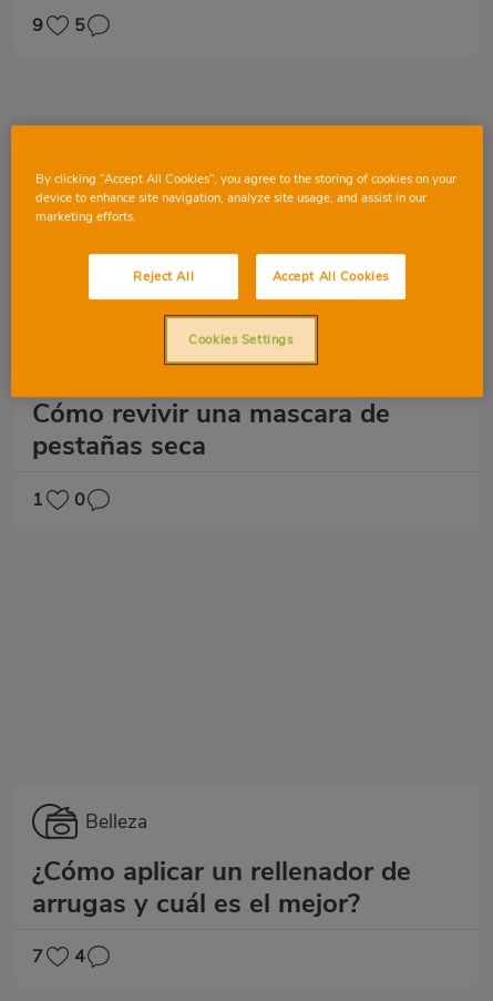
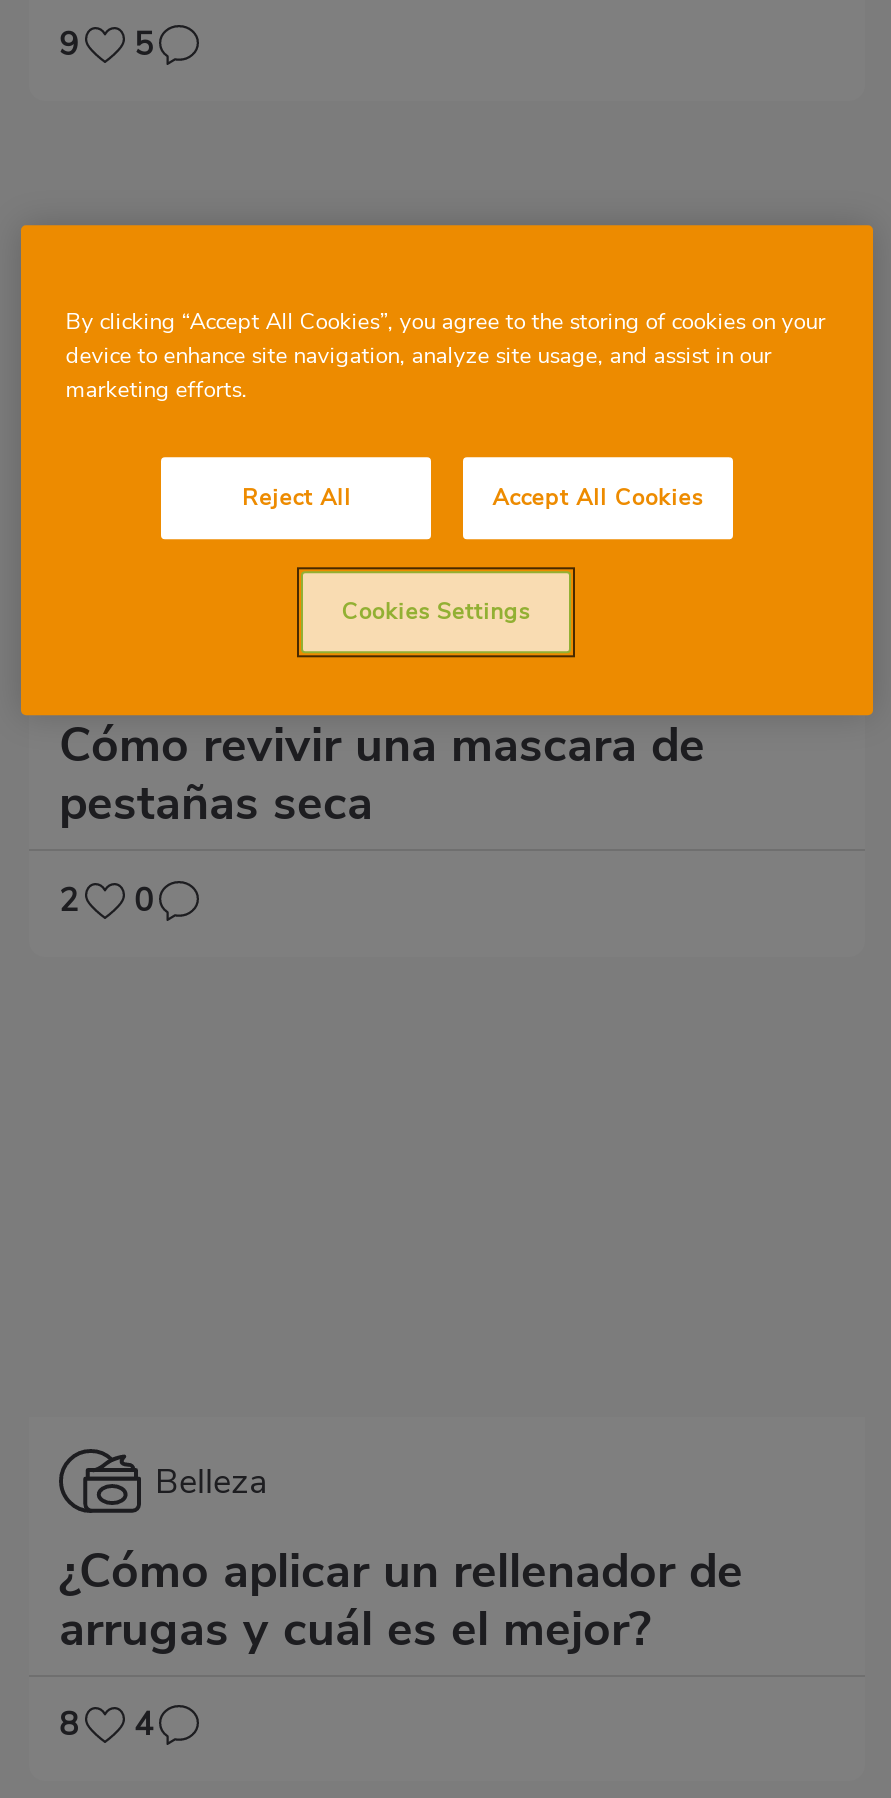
[32,487,85,512] 1 0 -> [59,878,154,922] 2 0
[32,945,85,969] 7 4 -> [59,1704,154,1748] 8 4

